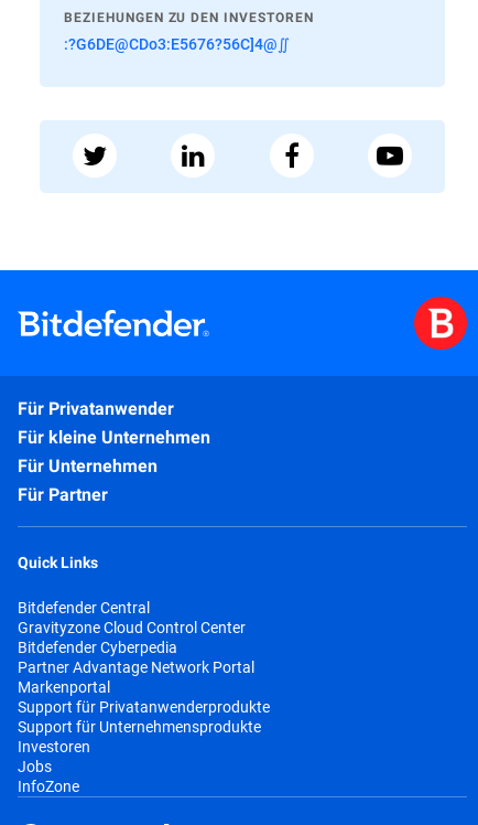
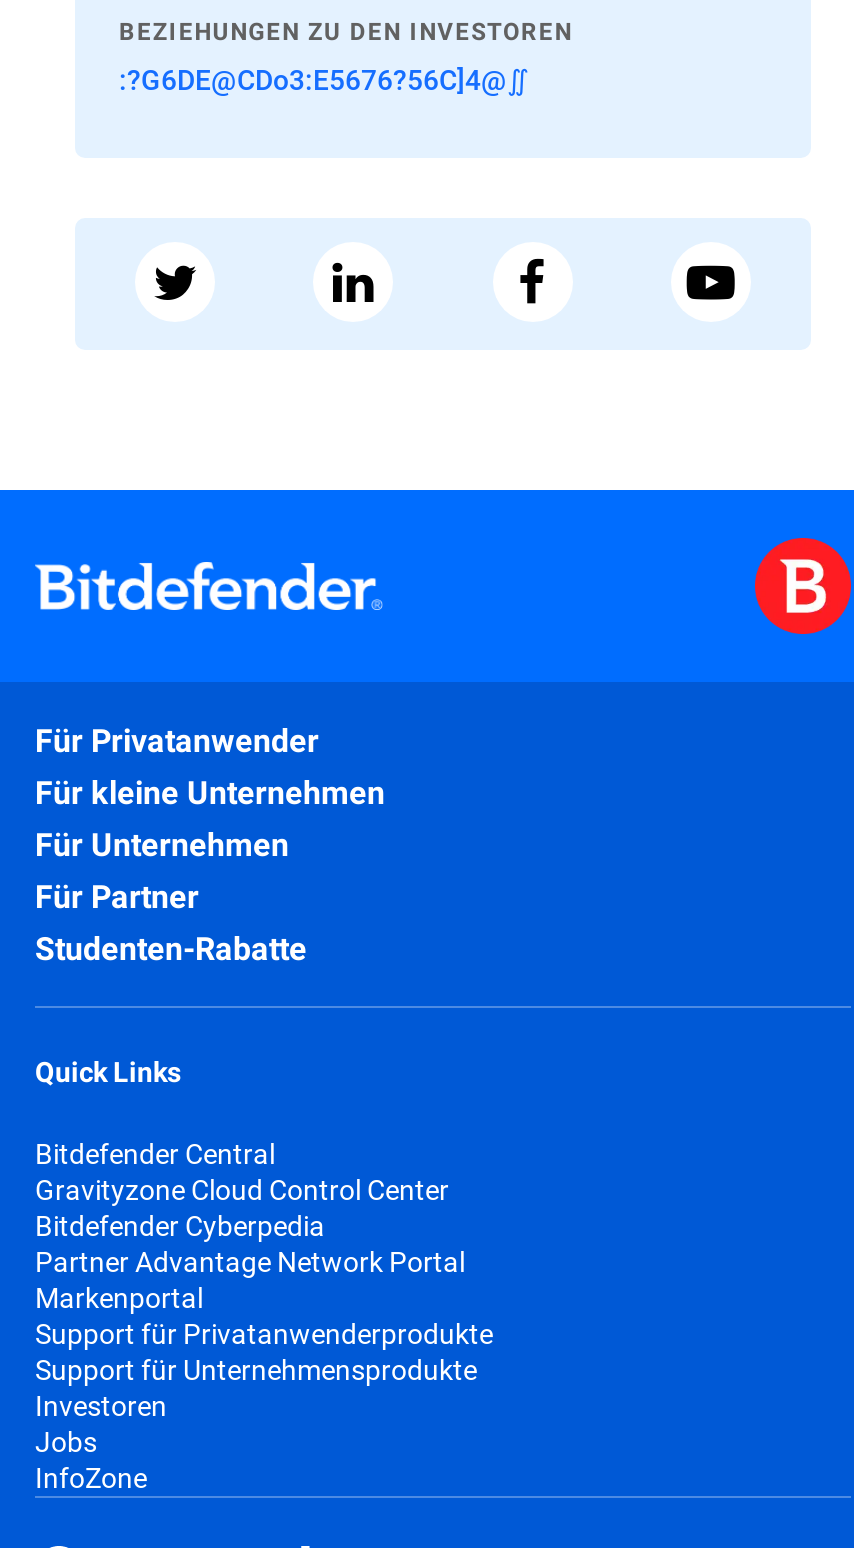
none -> [35,930,307,968] Studenten-Rabatte

